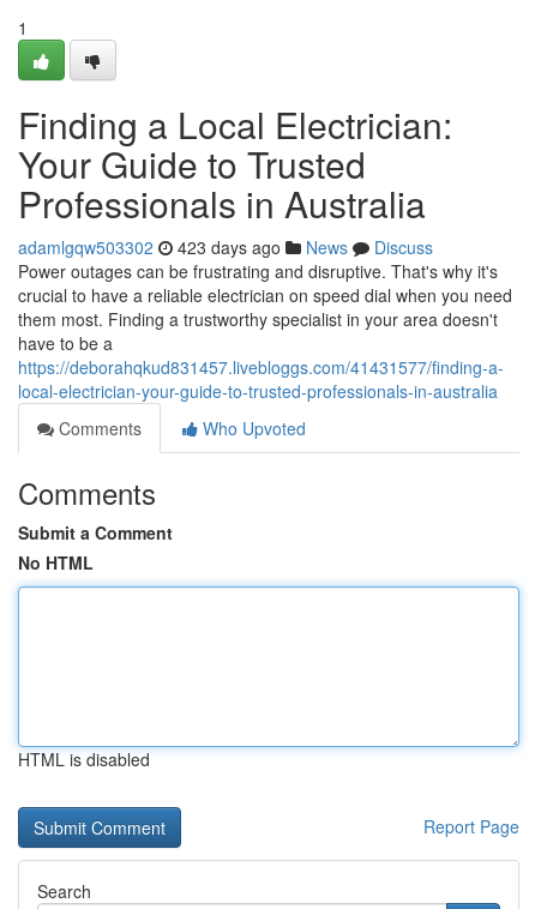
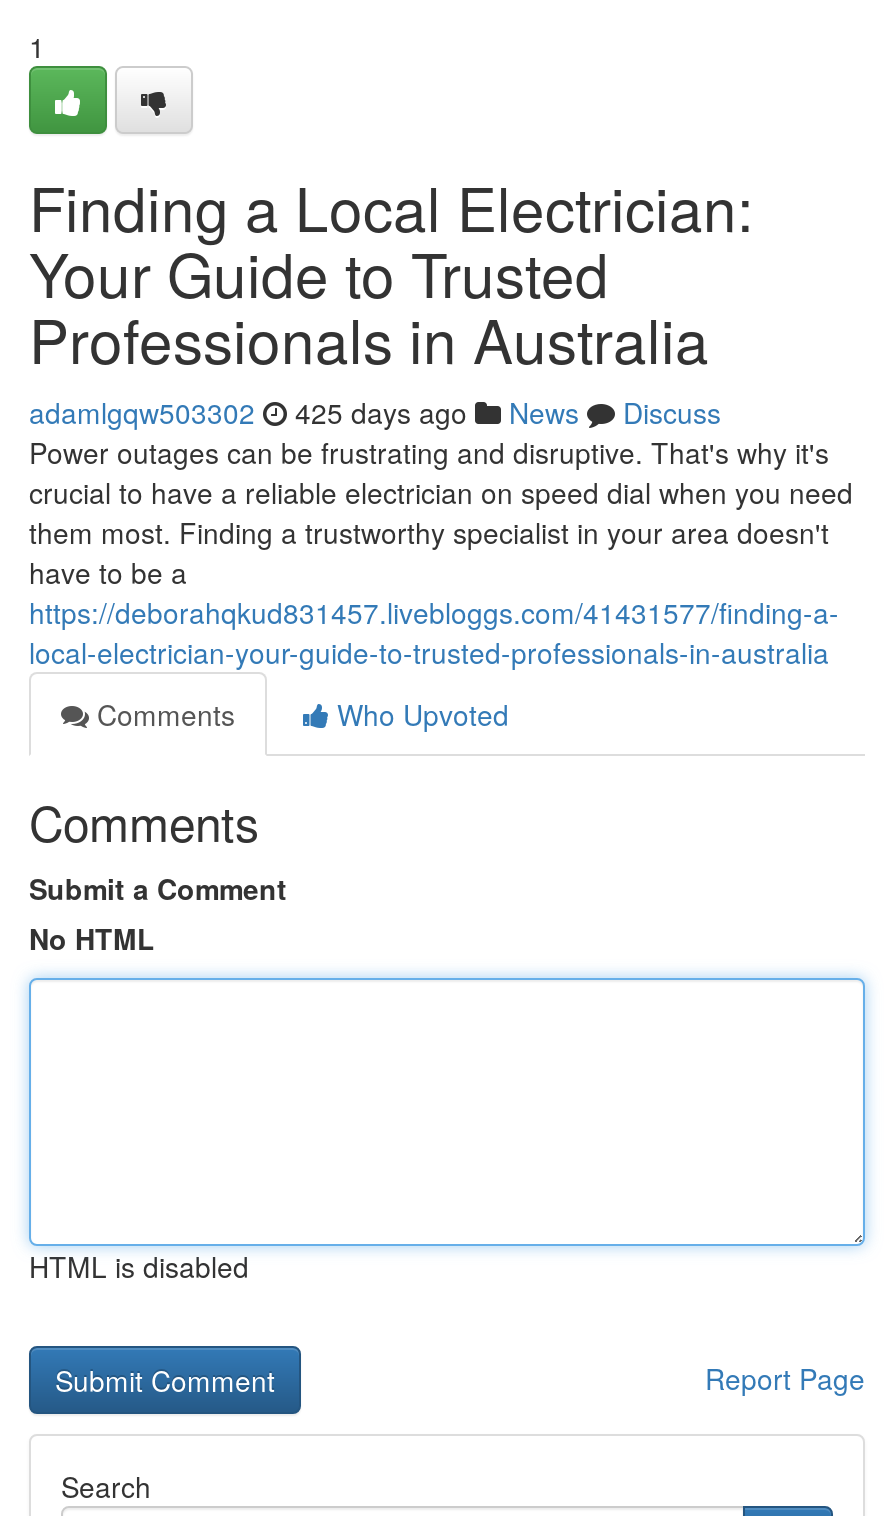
[18,235,433,259] adamlgqw503302 423 days ago News Discuss -> [29,392,721,432] adamlgqw503302 425 days ago News Discuss

